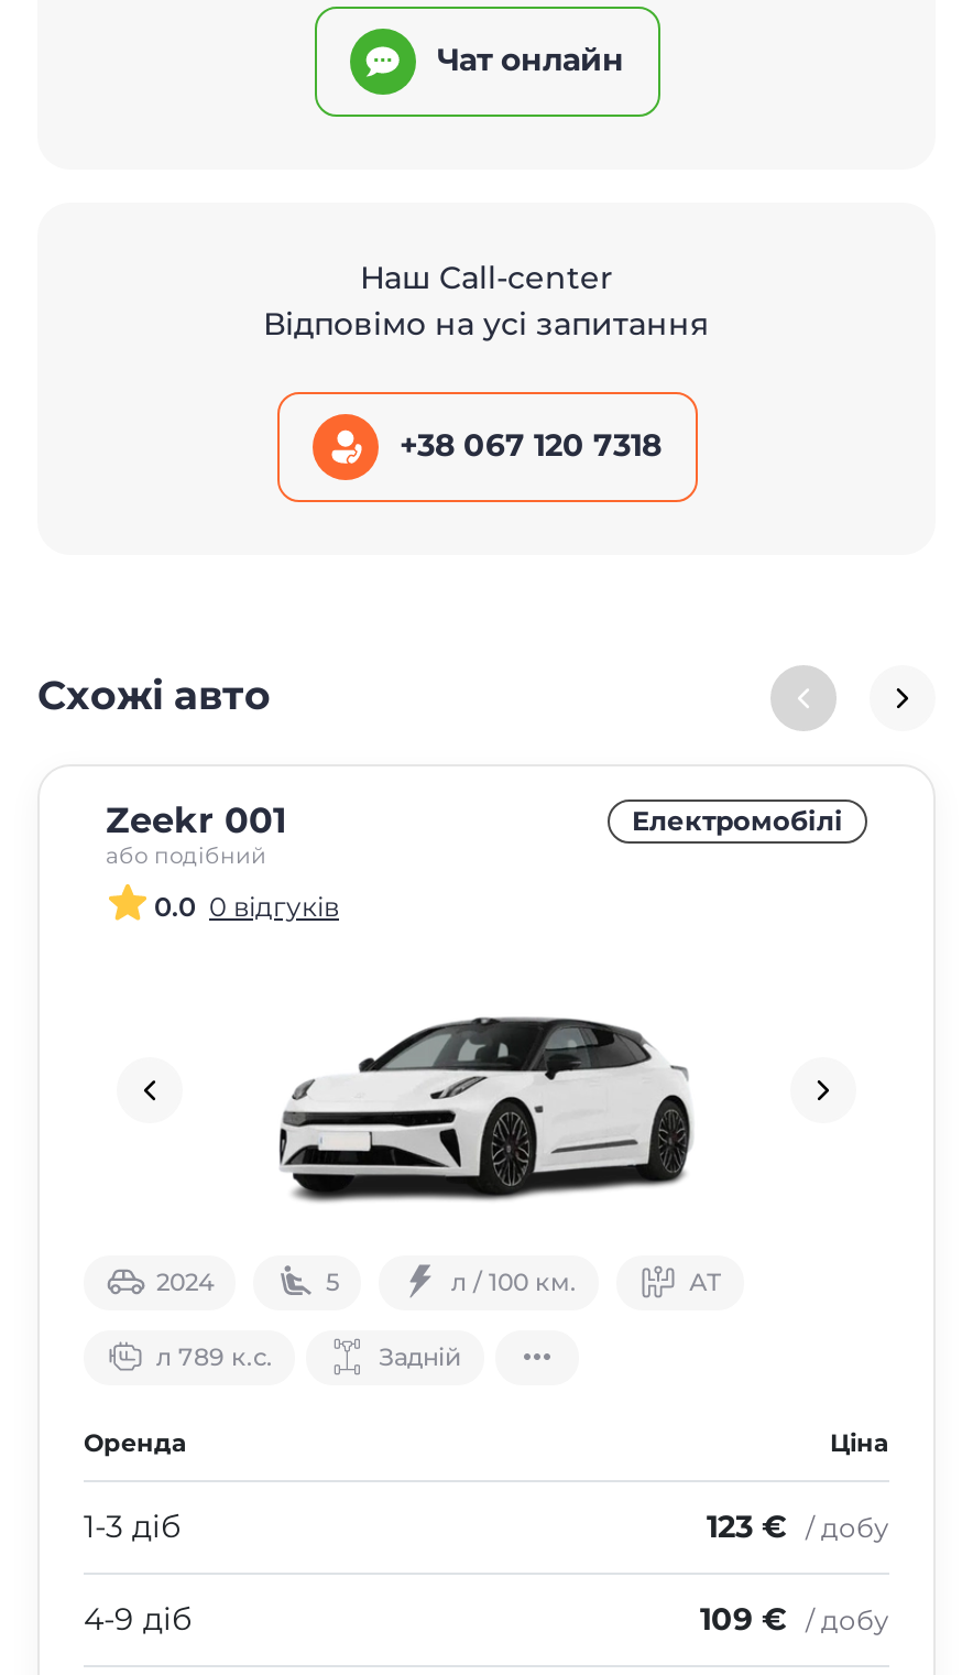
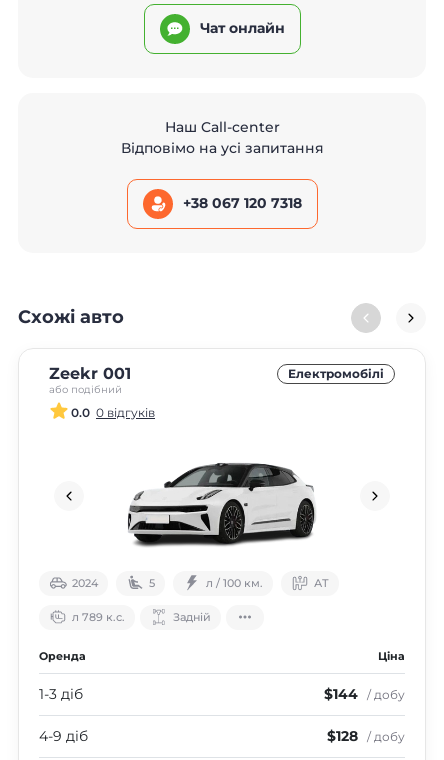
[707,1506,889,1546] 123 € / добу -> [324,685,405,703] $144 / добу
[700,1599,889,1638] 109 € / добу -> [327,727,405,745] $128 / добу

